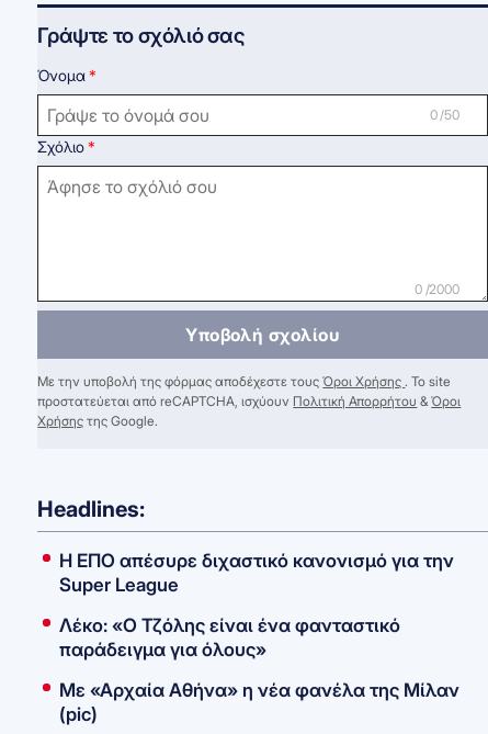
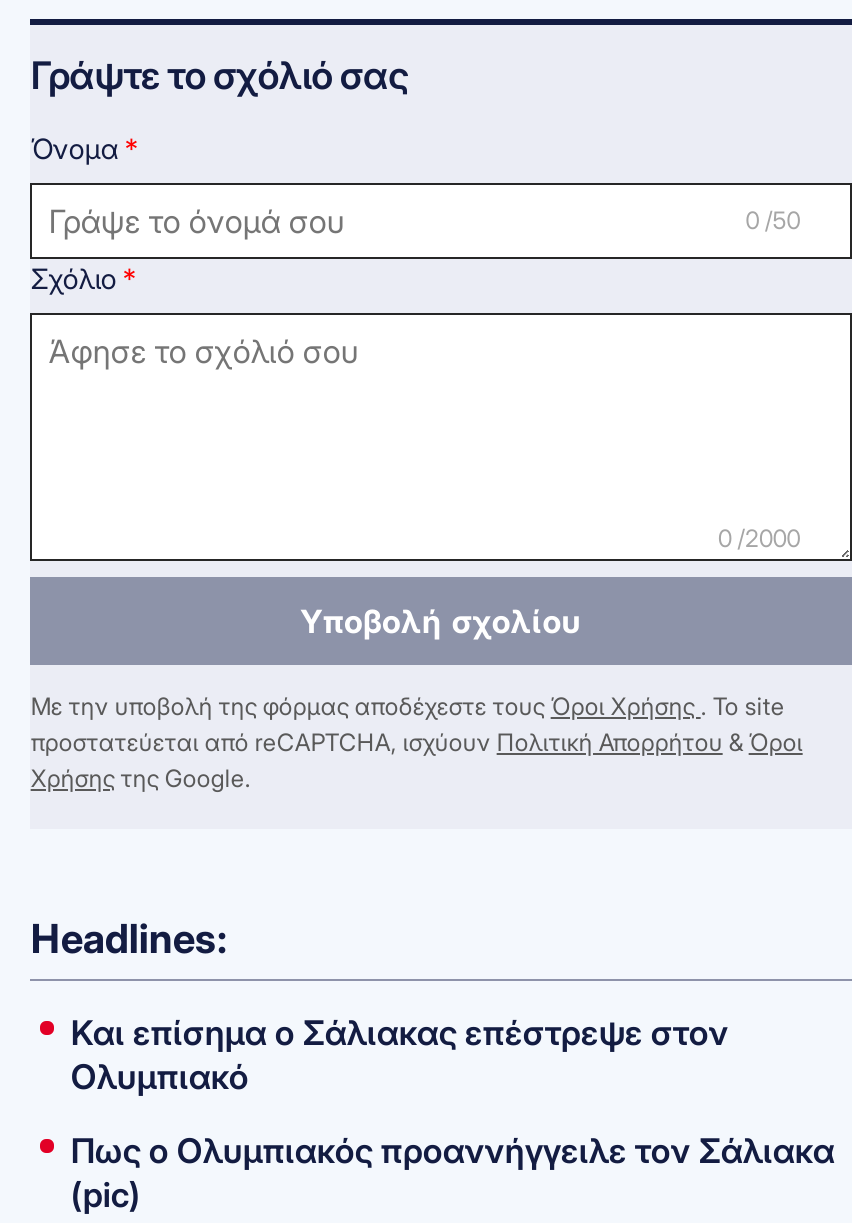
[60,549,460,701] Η ΕΠΟ απέσυρε διχαστικό κανονισμό για την | Super League | Λέκο: «Ο Τζόλης είναι ένα φανταστικό | παράδειγμα για όλους» | Με «Αρχαία Αθήνα» η νέα φανέλα της Μίλαν -> [71,1012,835,1170] Και επίσημα ο Σάλιακας επέστρεψε στον | Ολυμπιακό | Πως ο Ολυμπιακός προαννήγγειλε τον Σάλιακα

